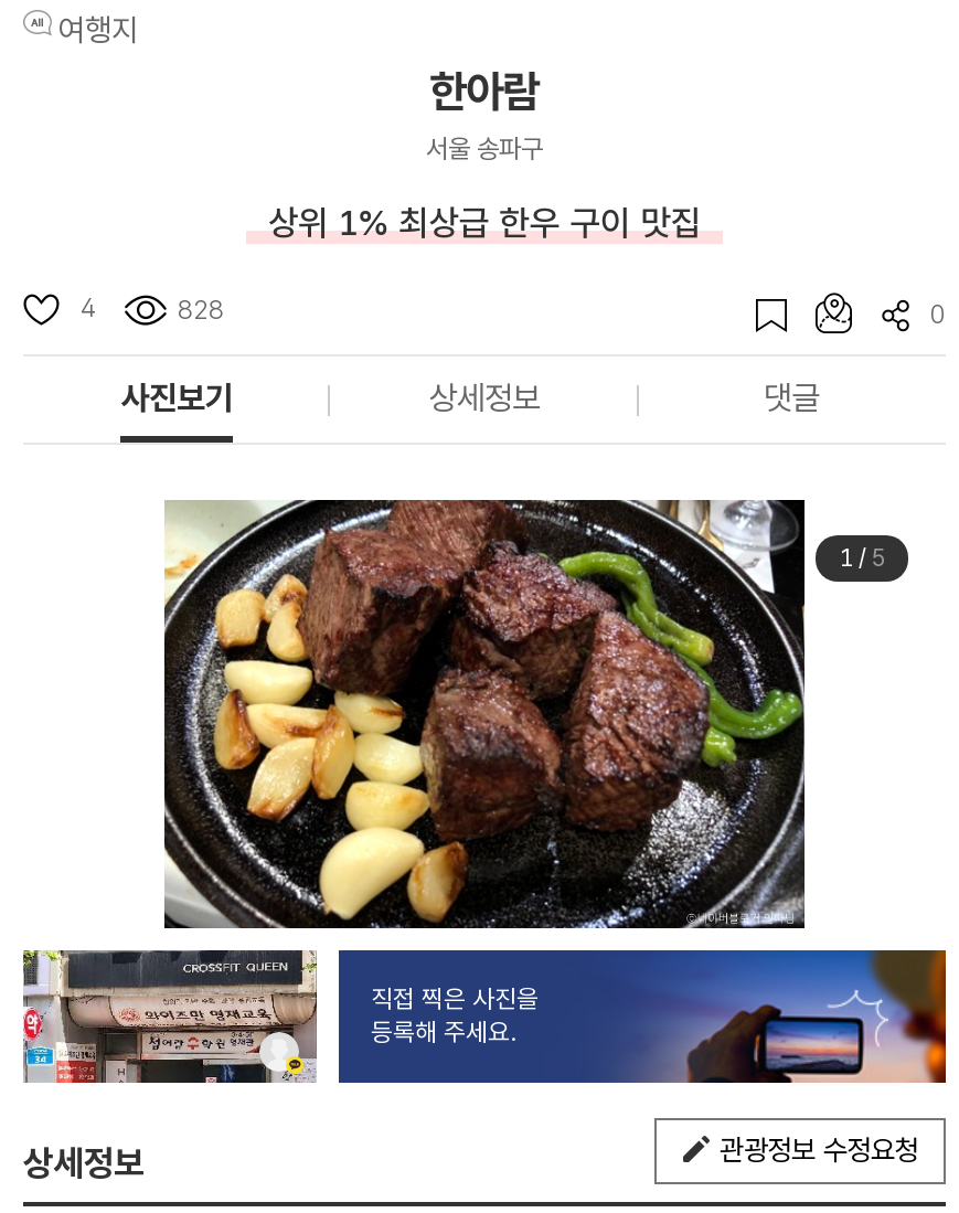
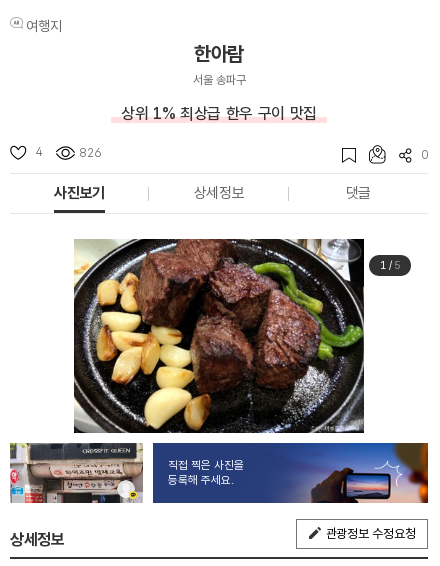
[178,295,224,326] 828 -> [80,146,101,160] 826

